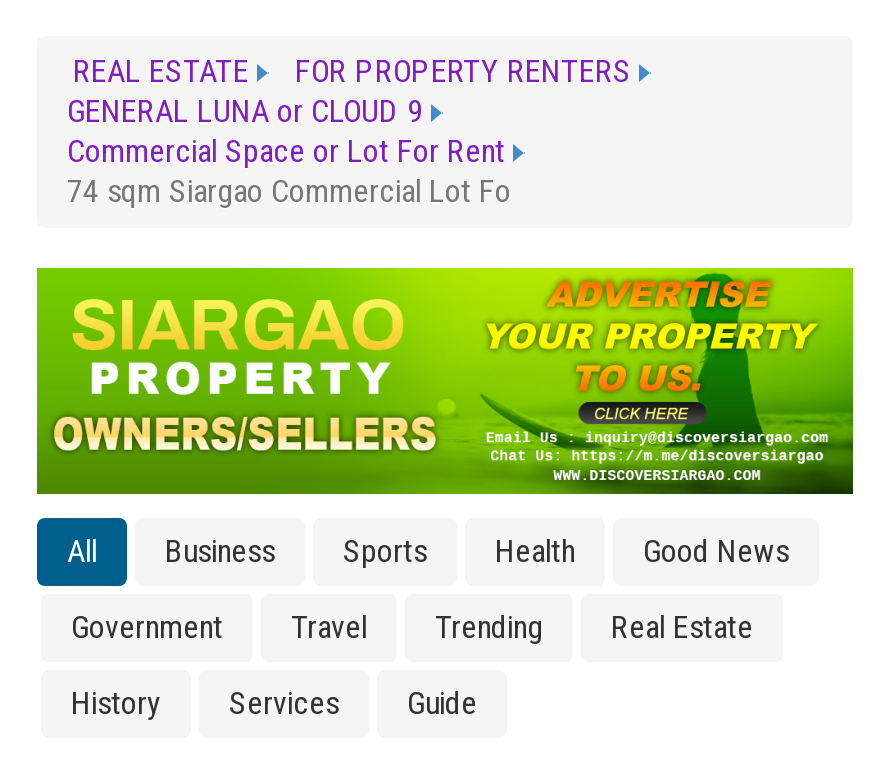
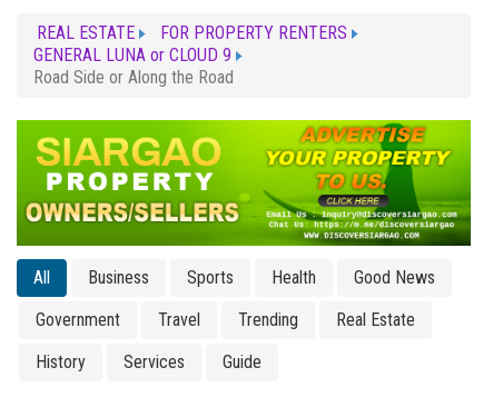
[67,133,511,211] Commercial Space or Lot For Rent | 74 sqm Siargao Commercial Lot Fo -> [33,67,234,88] Road Side or Along the Road

